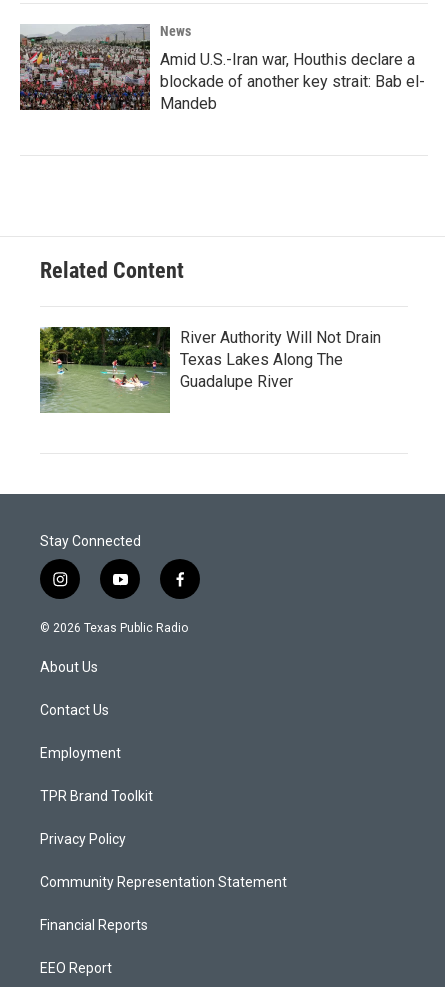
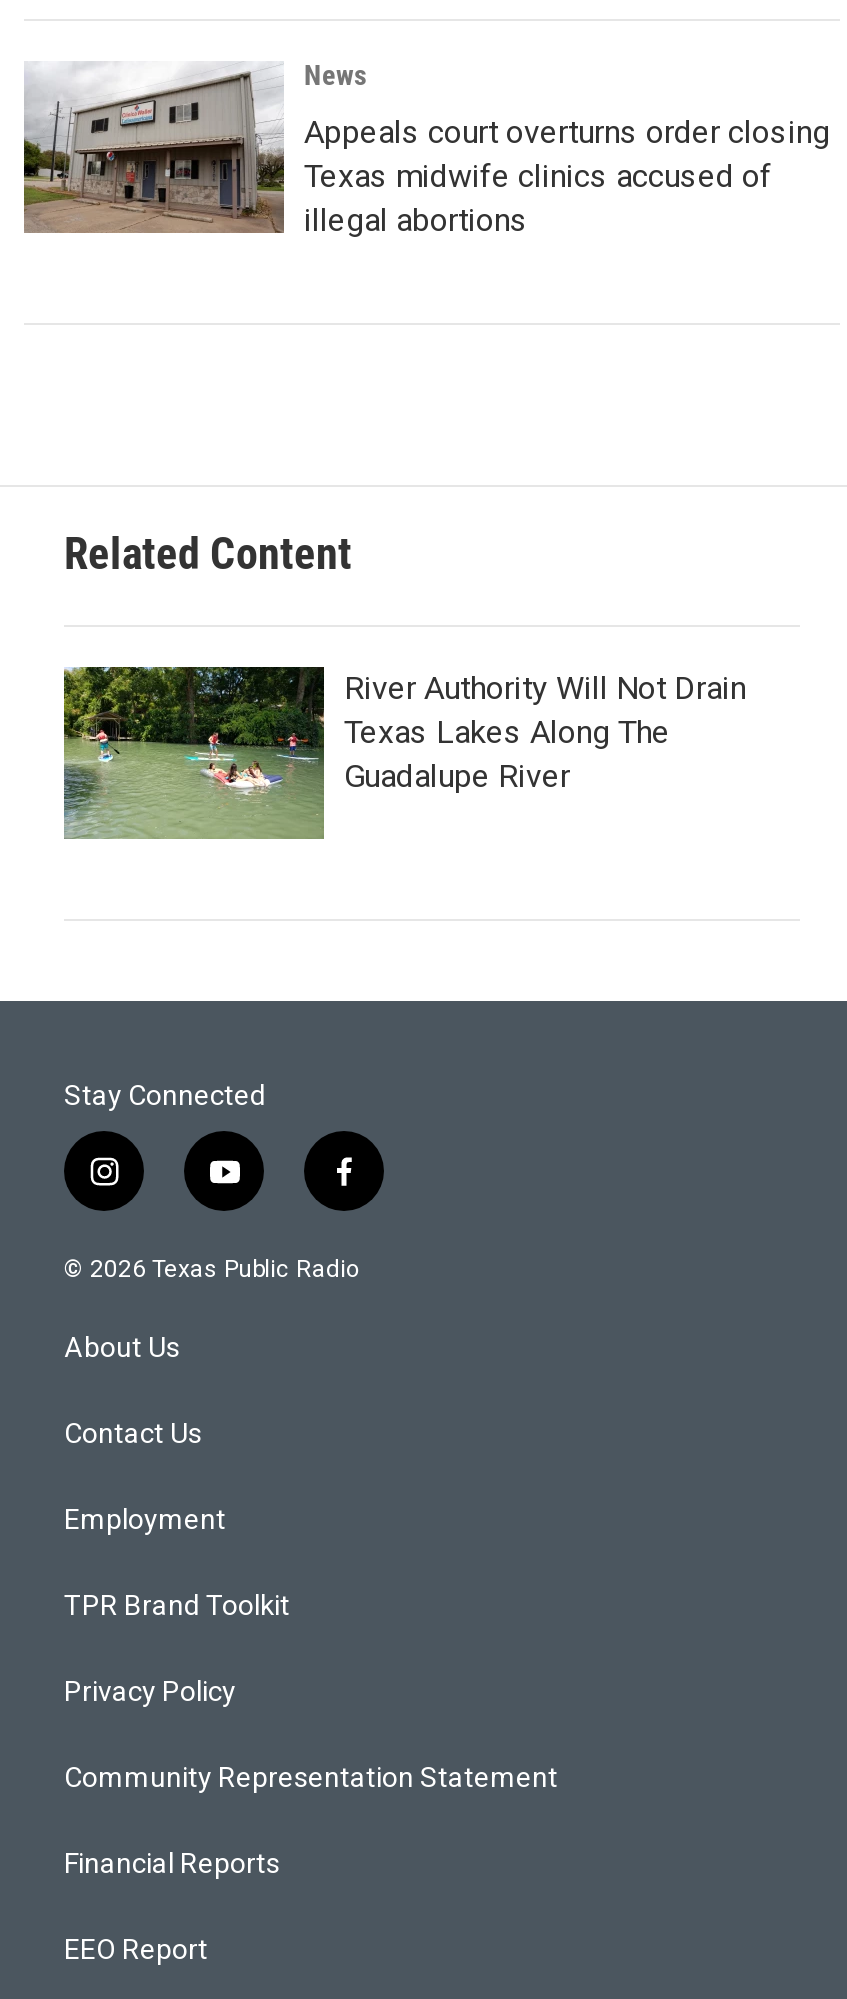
[20,24,425,113] [image] | Amid U.S.-Iran war, Houthis declare a | blockade of another key strait: Bab el- | Mandeb -> [24,63,830,239] [image] | Appeals court overturns order closing | Texas midwife clinics accused of | illegal abortions

